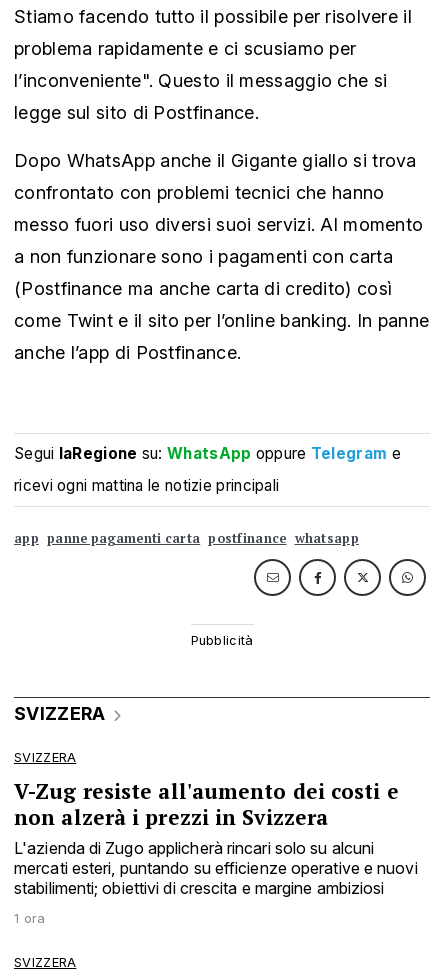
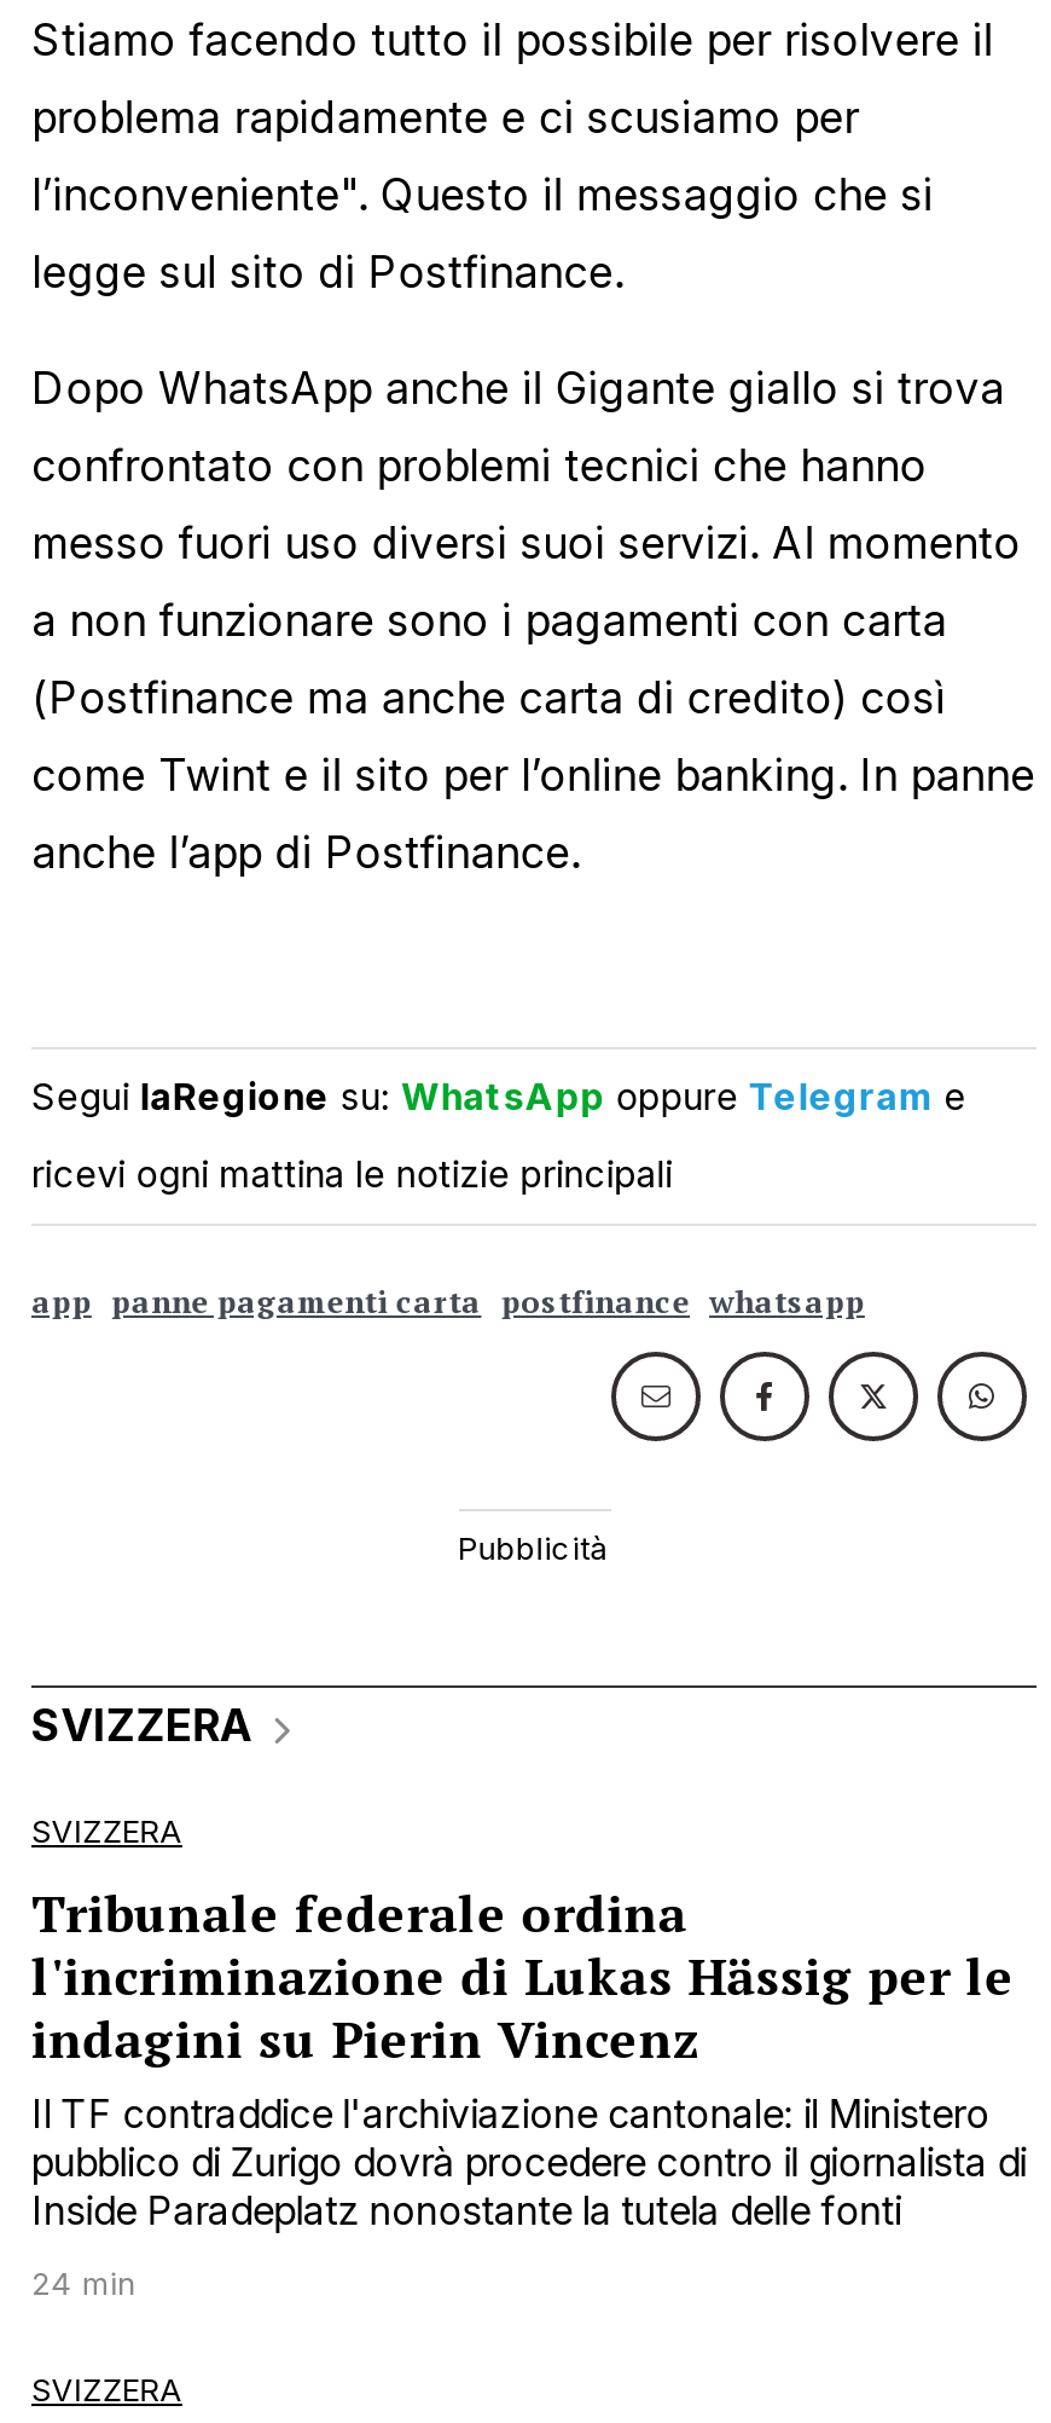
[14,777,418,898] V-Zug resiste all'aumento dei costi e | non alzerà i prezzi in Svizzera | L'azienda di Zugo applicherà rincari solo su alcuni | mercati esteri, puntando su efficienze operative e nuovi | stabilimenti; obiettivi di crescita e margine ambiziosi -> [31,1880,1027,2235] Tribunale federale ordina | l'incriminazione di Lukas Hässig per le | indagini su Pierin Vincenz | Il TF contraddice l'archiviazione cantonale: il Ministero | pubblico di Zurigo dovrà procedere contro il giornalista di | Inside Paradeplatz nonostante la tutela delle fonti
[14,911,45,926] 1 ora -> [31,2267,135,2303] 24 min

